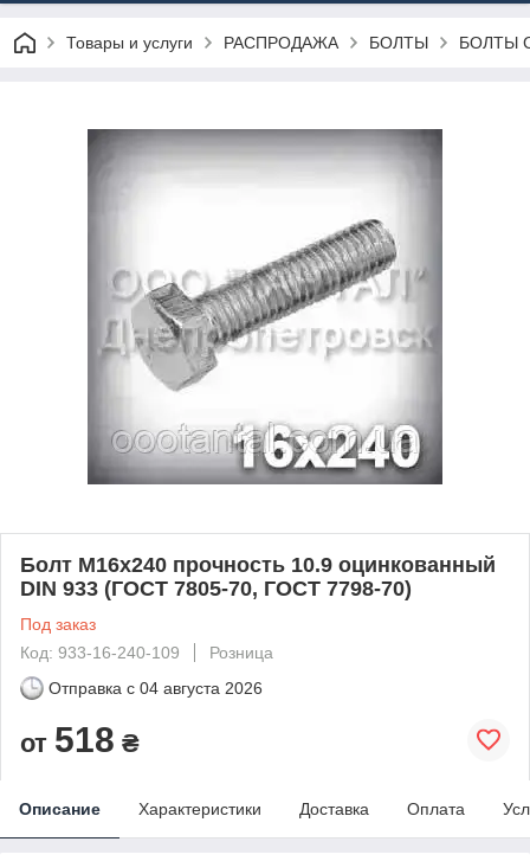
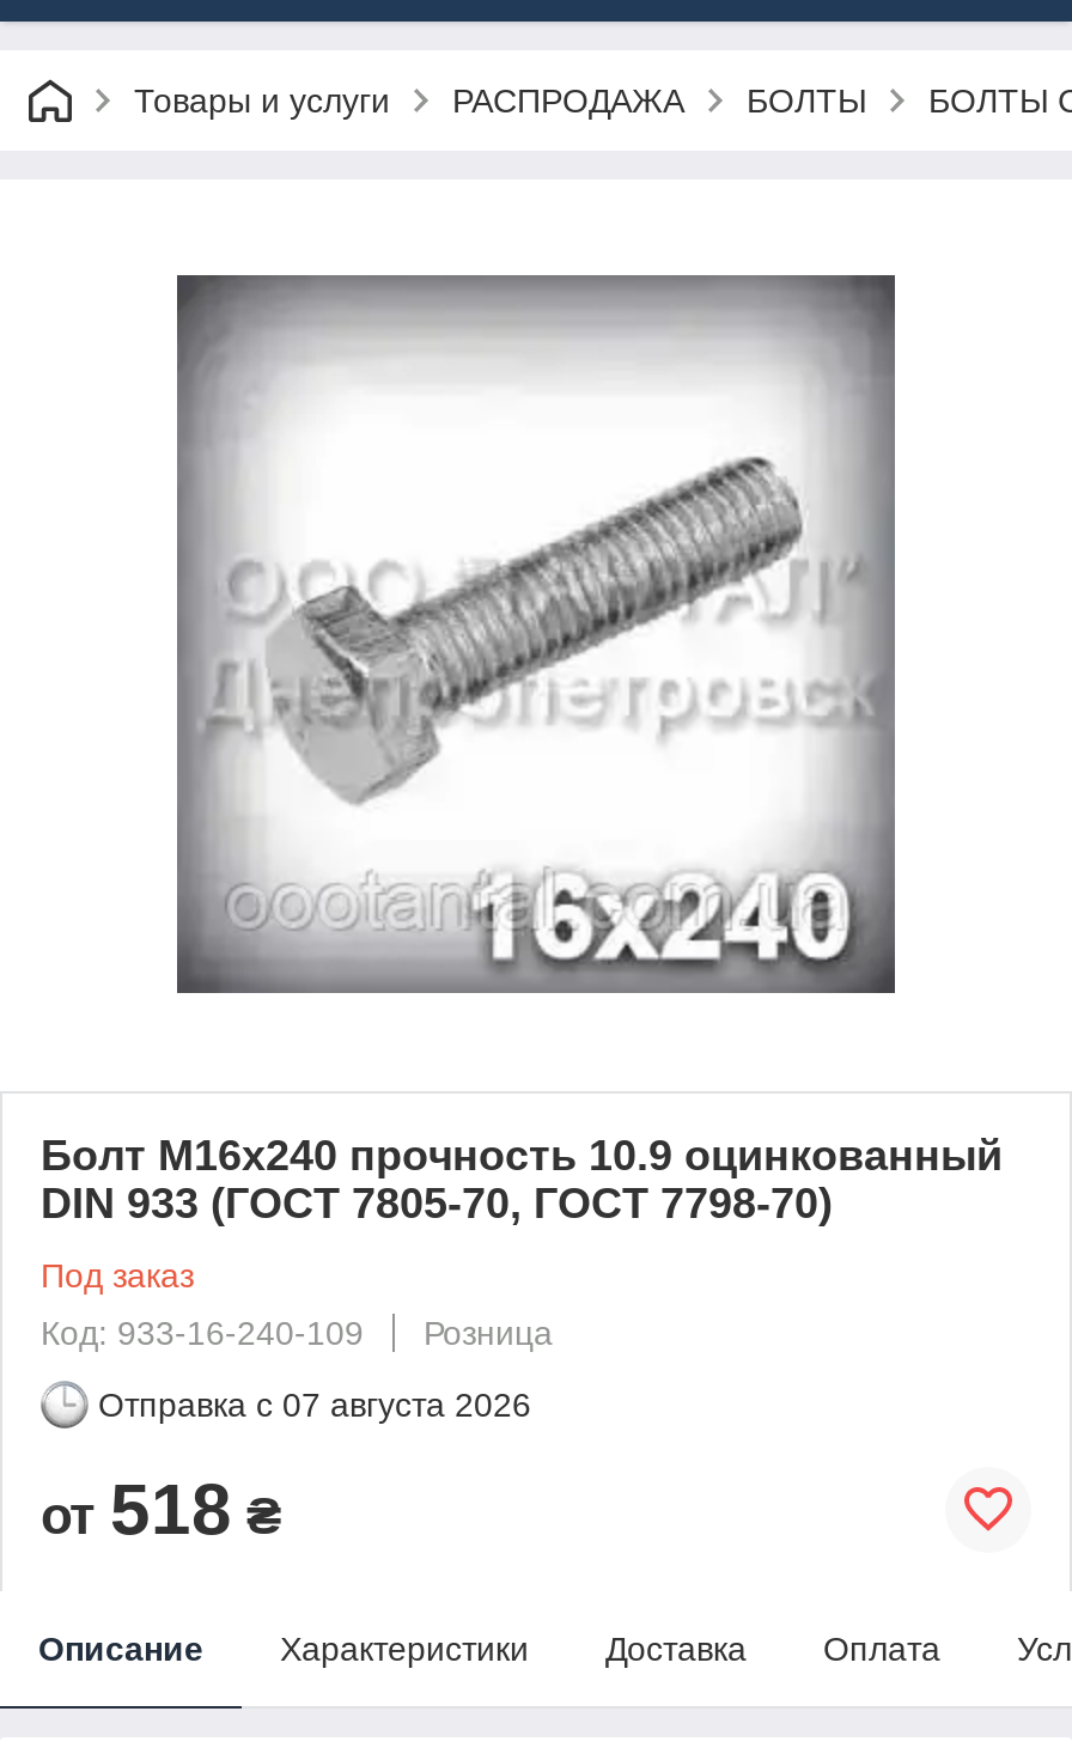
[49,678,263,697] Отправка с 04 августа 2026 -> [98,1385,531,1423] Отправка с 07 августа 2026

